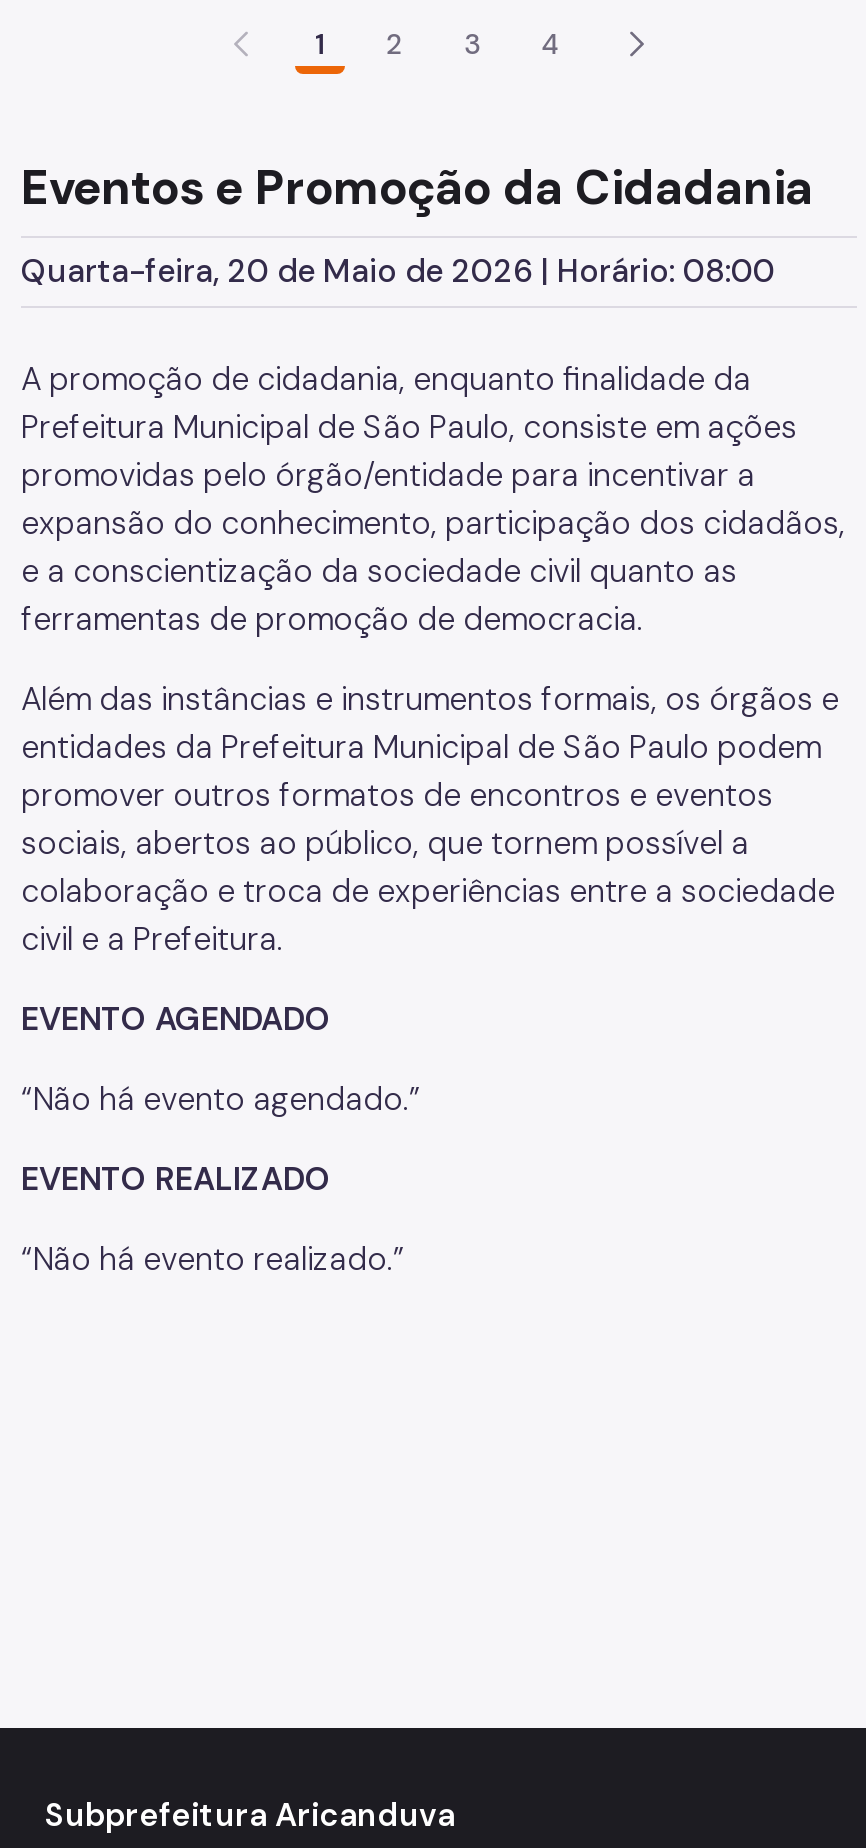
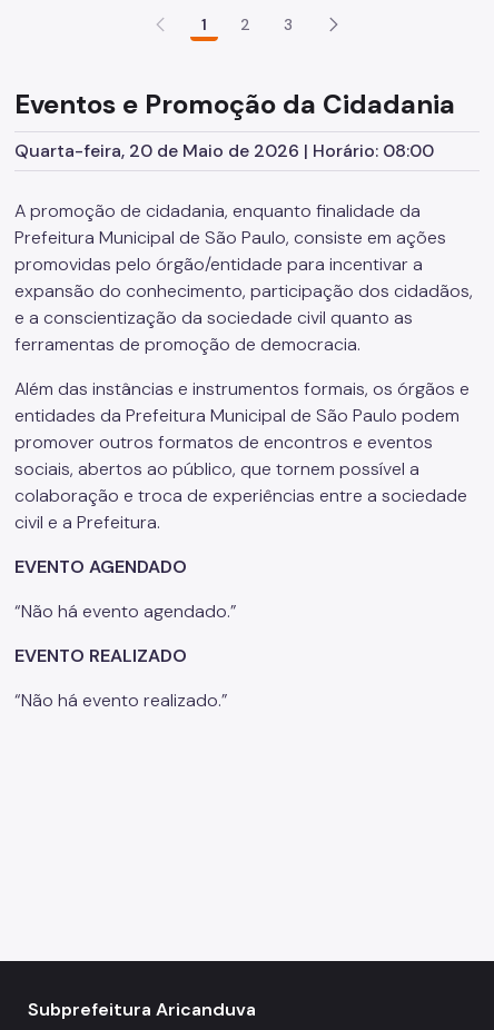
[541,26,562,62] 4 -> none

